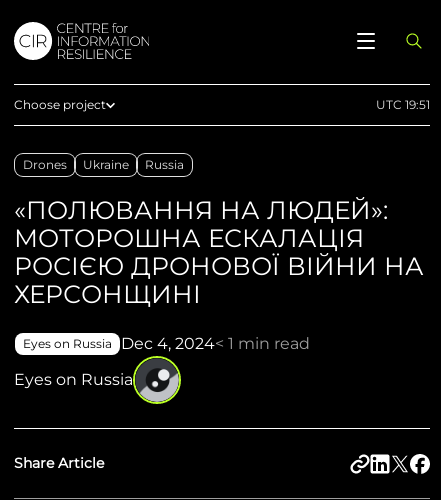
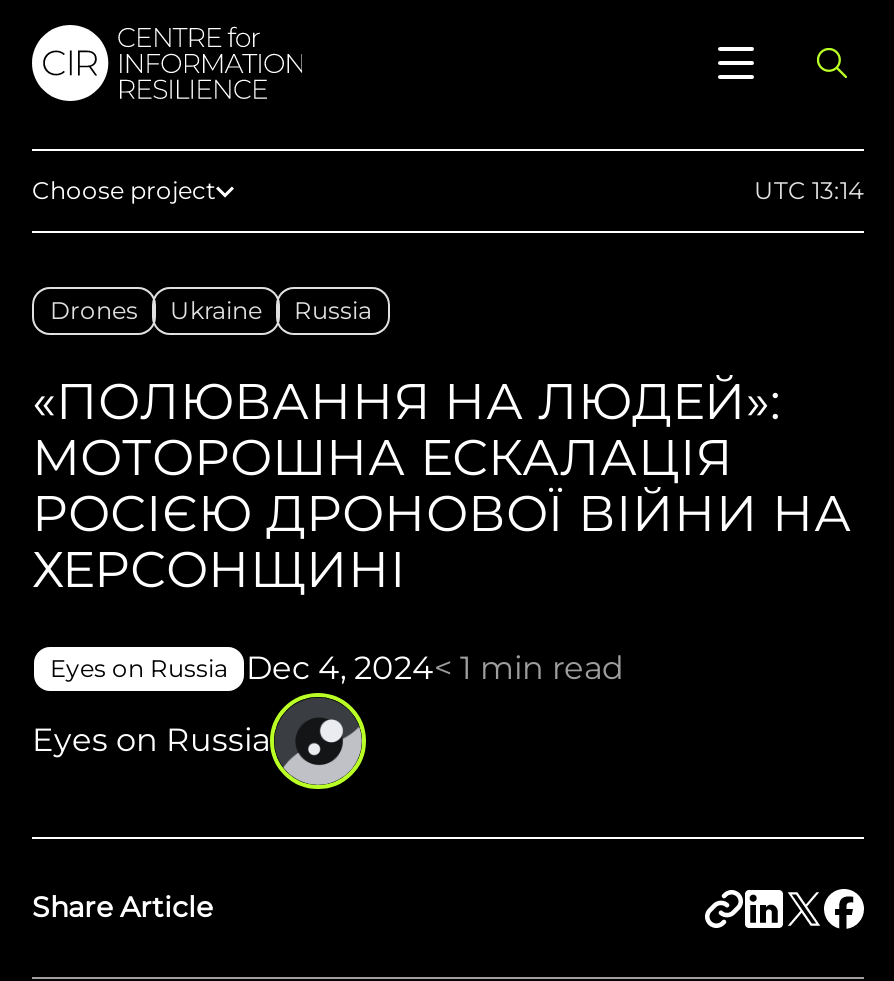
[376,97,430,112] UTC 19:51 -> [754,175,864,205] UTC 13:14

